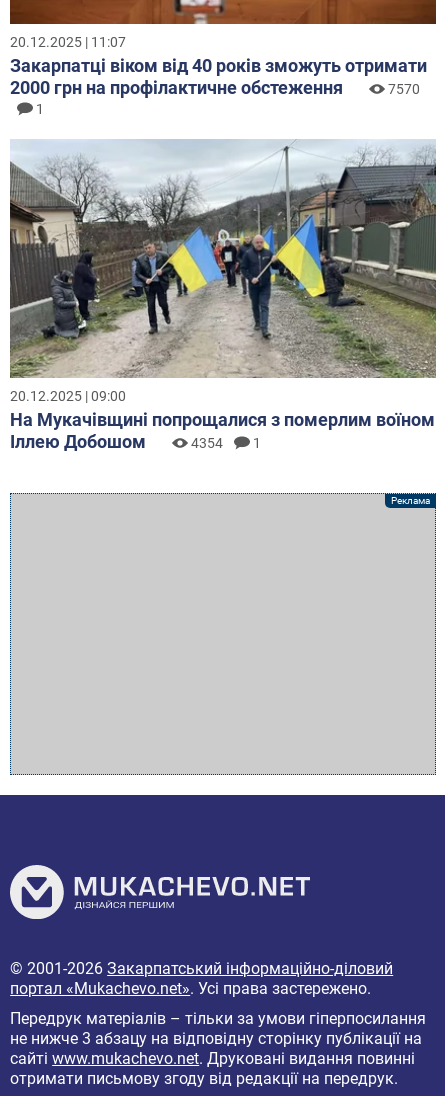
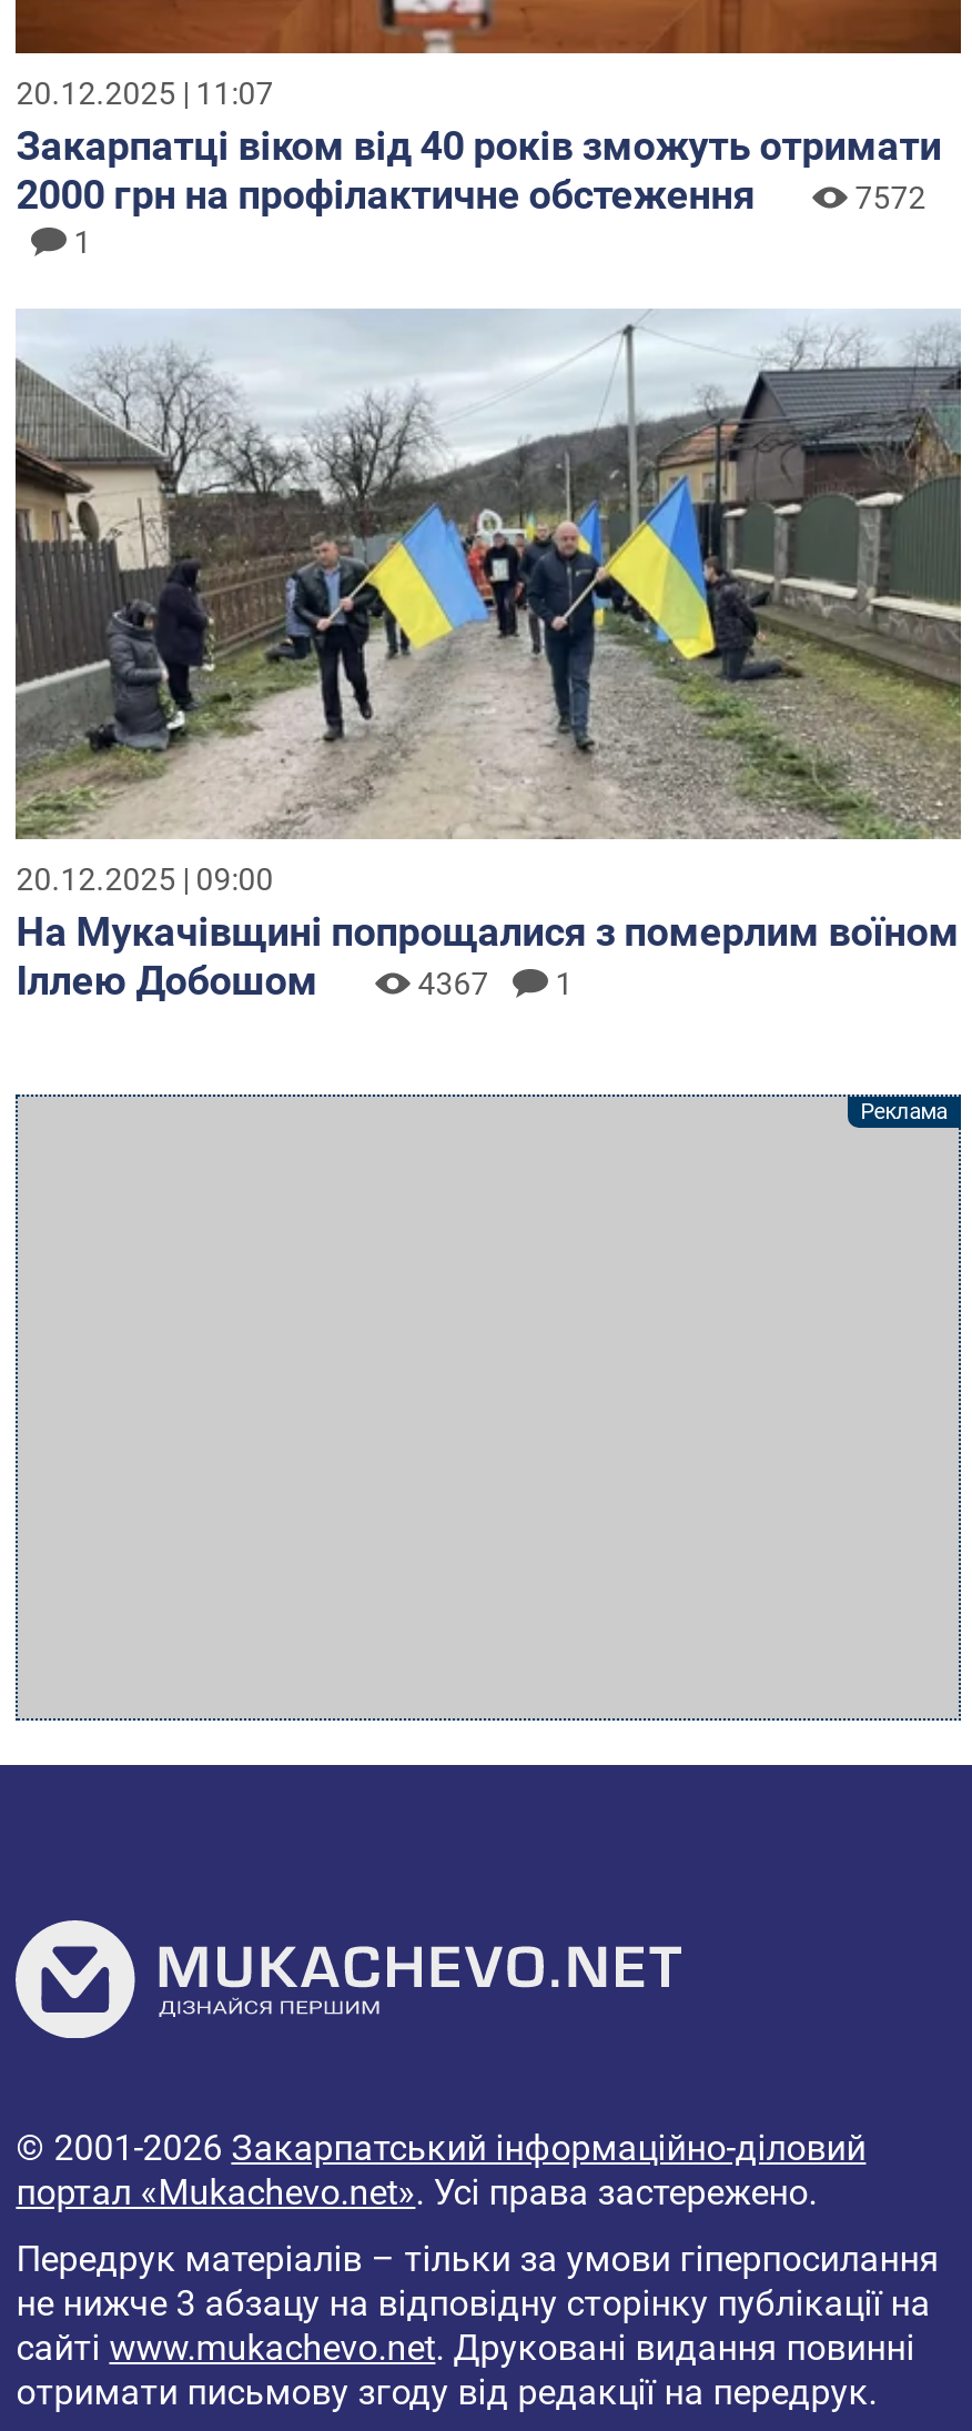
[388,81,420,97] 7570 -> [855,179,926,214] 7572
[191,435,261,451] 4354 1 -> [418,965,573,1001] 4367 1

